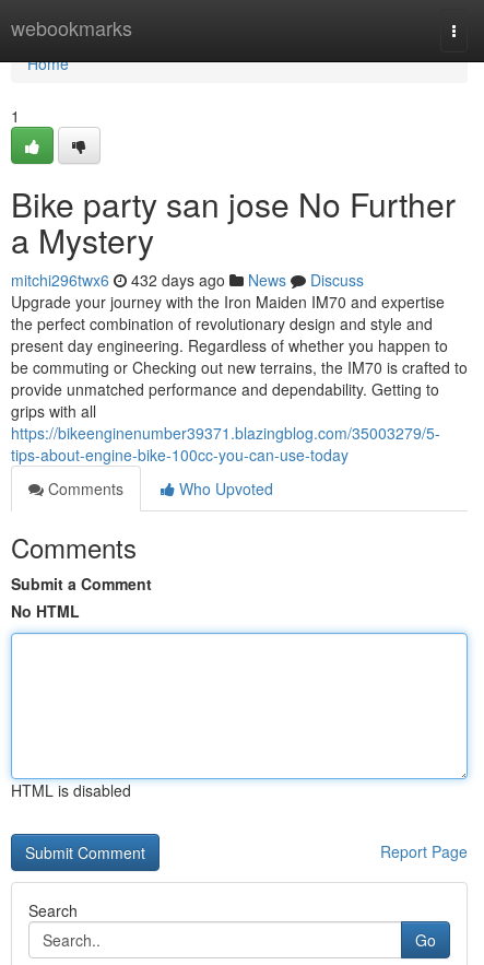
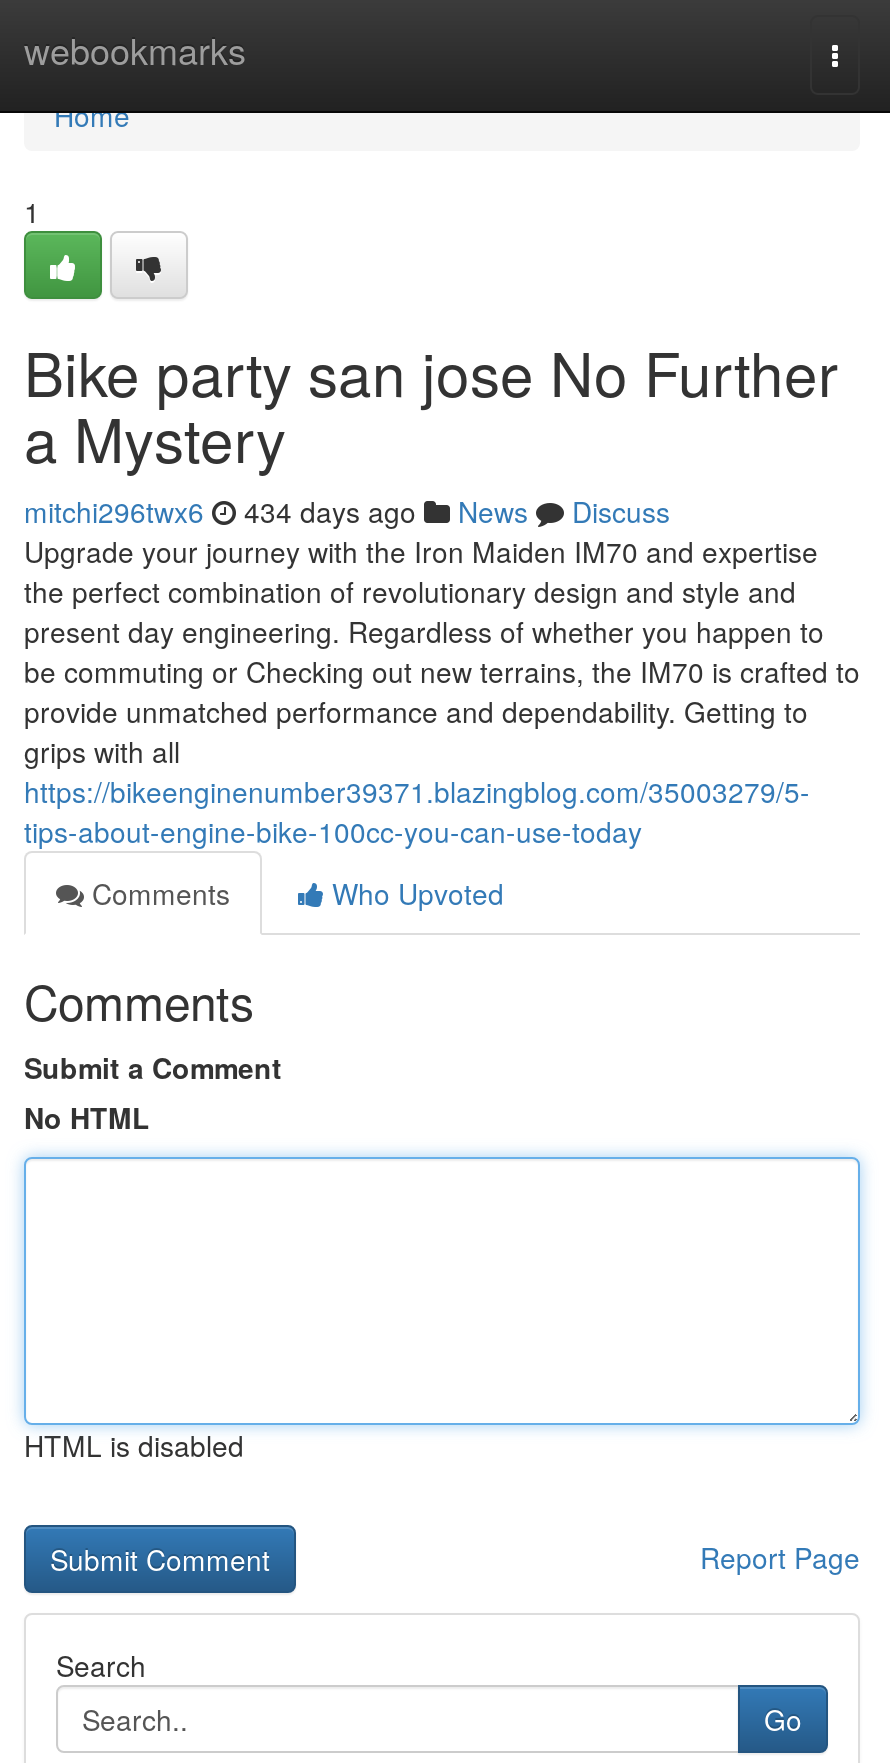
[11,269,364,291] mitchi296twx6 432 days ago News Discuss -> [24,491,670,531] mitchi296twx6 434 days ago News Discuss

